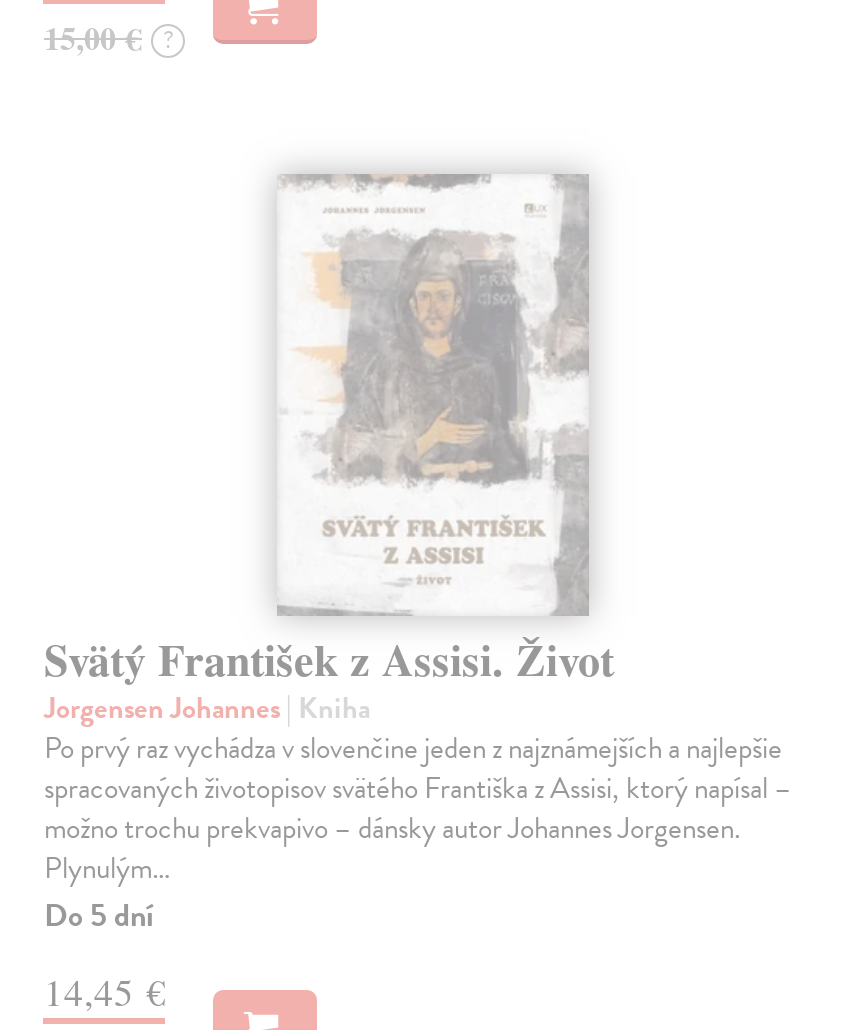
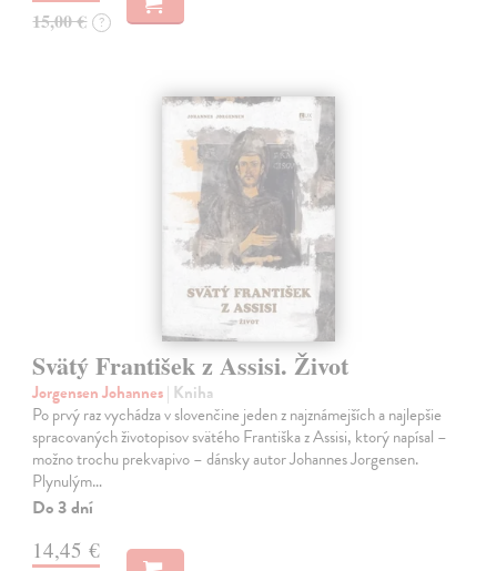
[44,892,154,940] Do 5 dní -> [33,495,94,521] Do 3 dní

